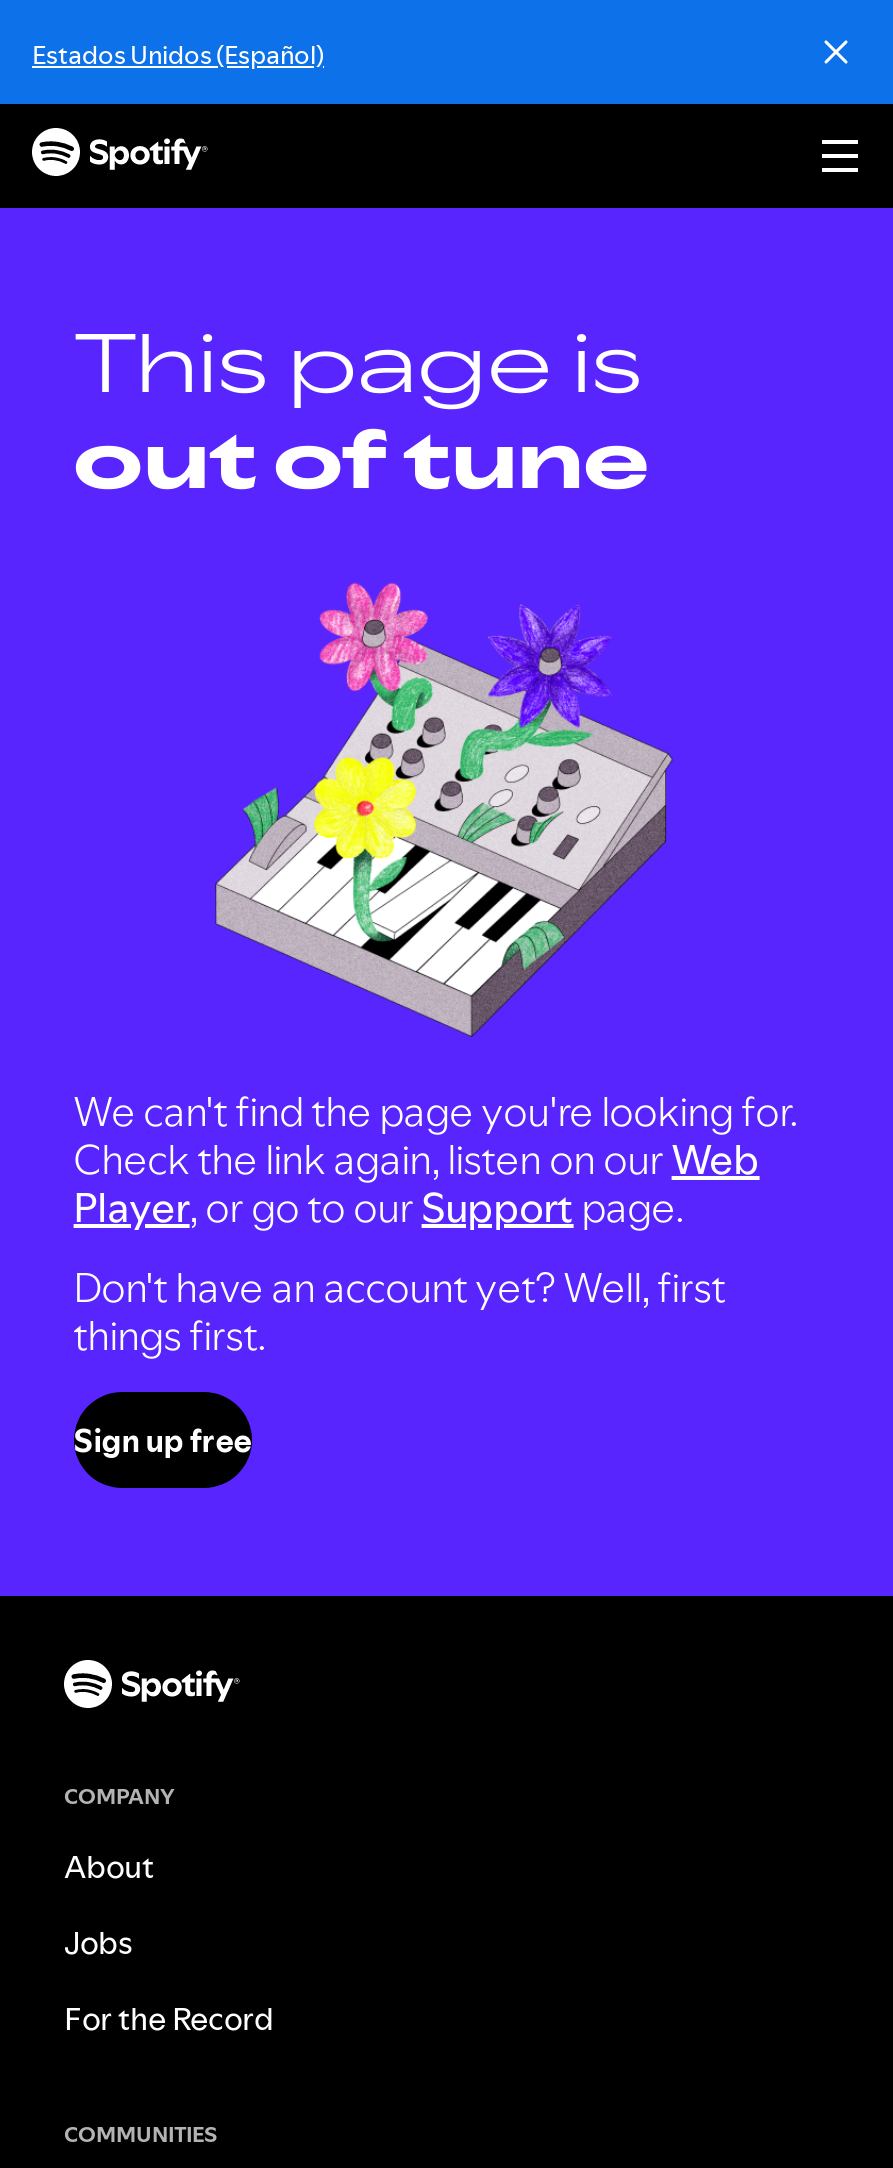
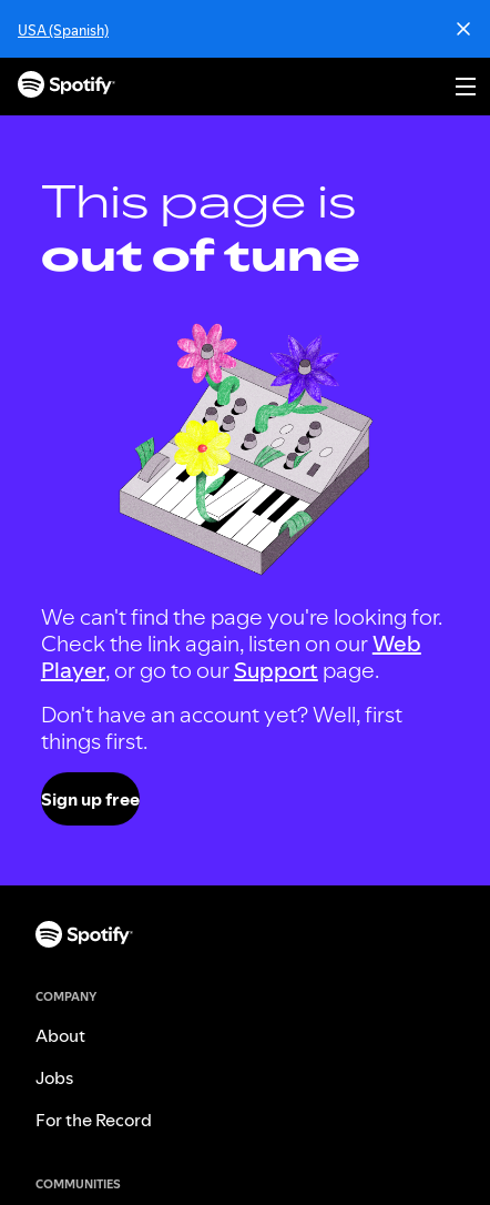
[32,36,324,72] Estados Unidos (Español) -> [18,20,109,40] USA (Spanish)

